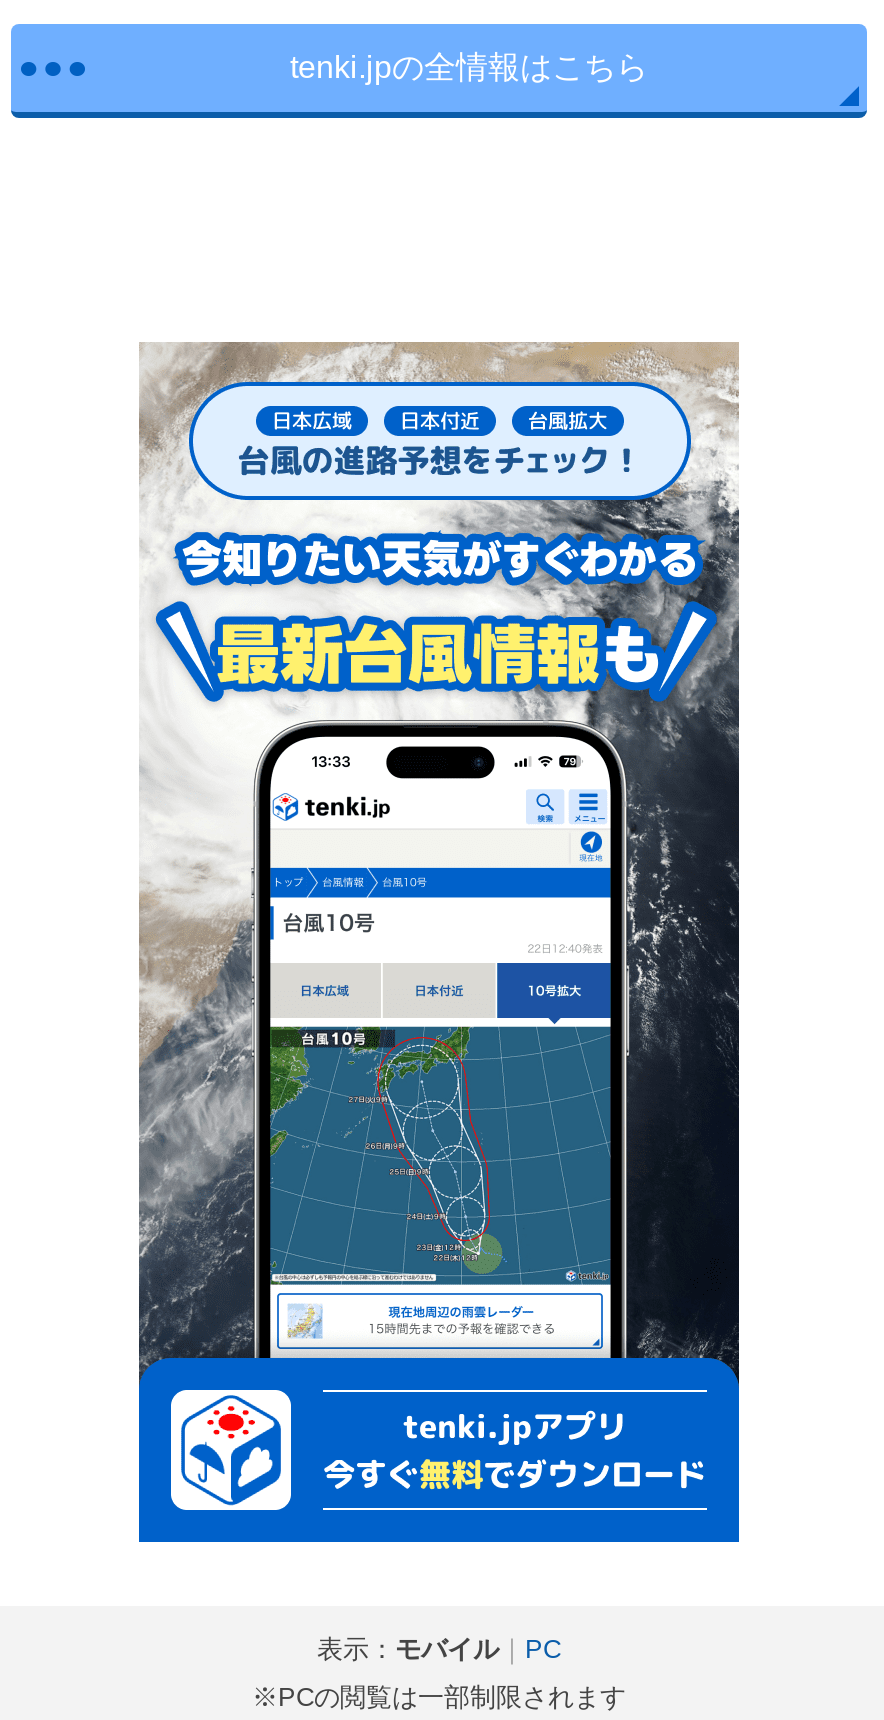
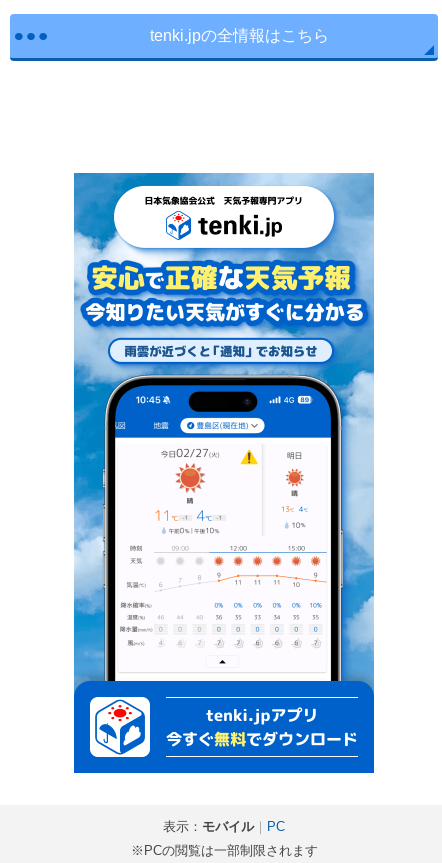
[137,340,741,1382] [image] -> [73,172,375,692] [image]

